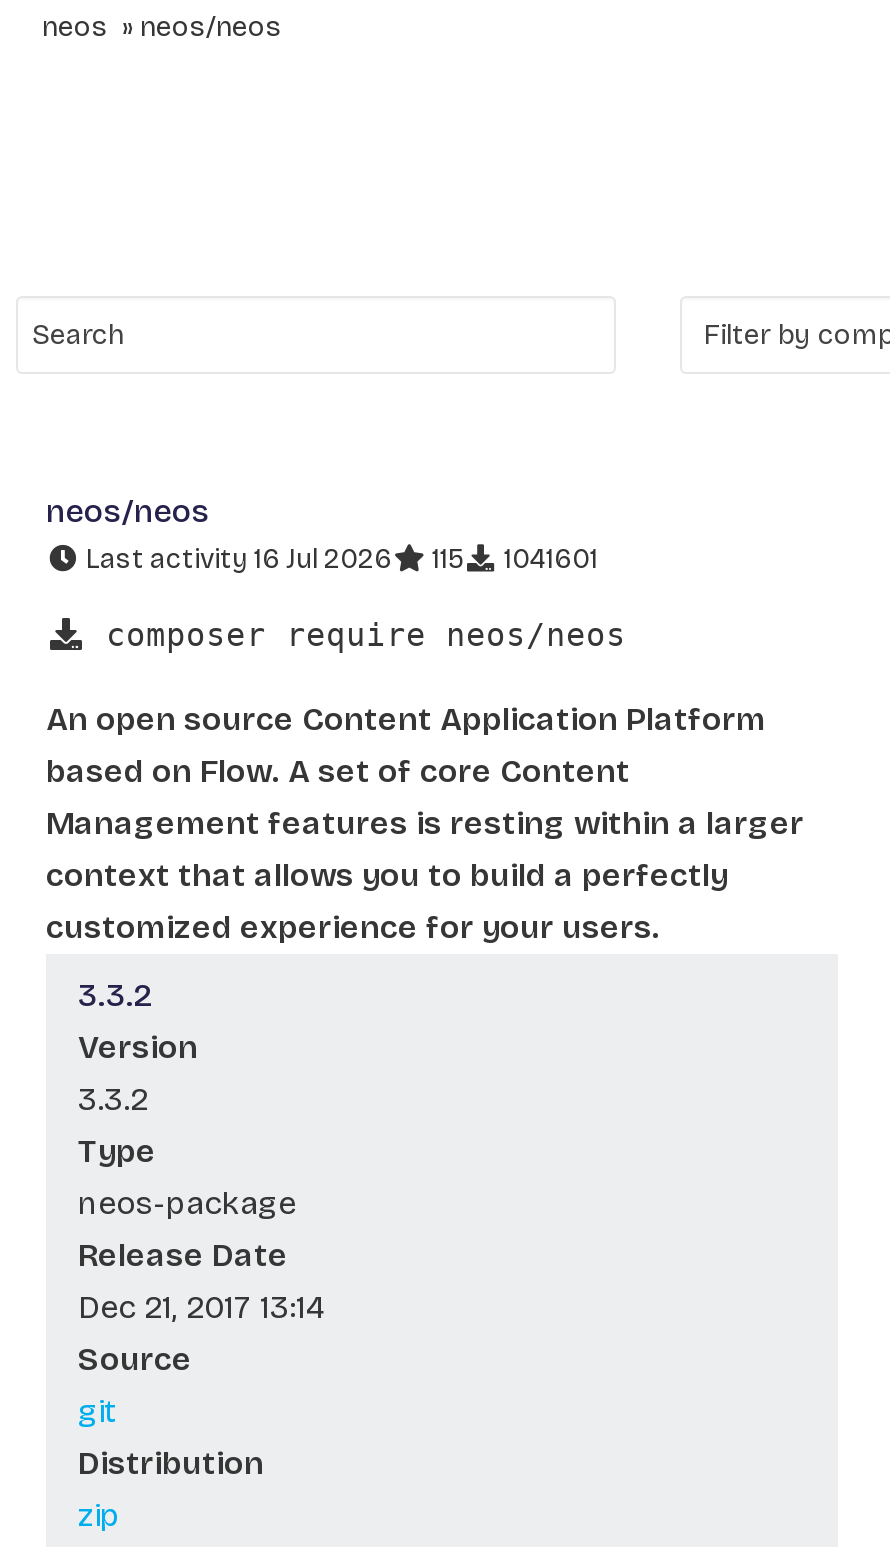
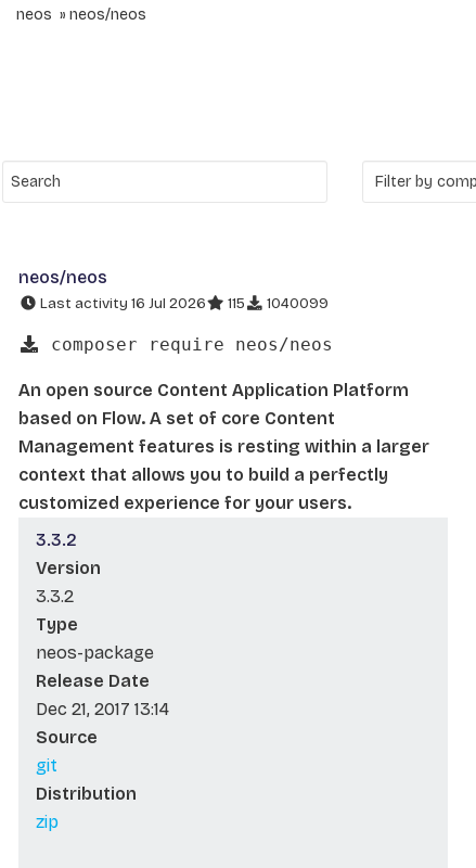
[80,542,598,576] Last activity 16 Jul 2026 115 1041601 -> [37,294,329,312] Last activity 16 Jul 2026 115 1040099

